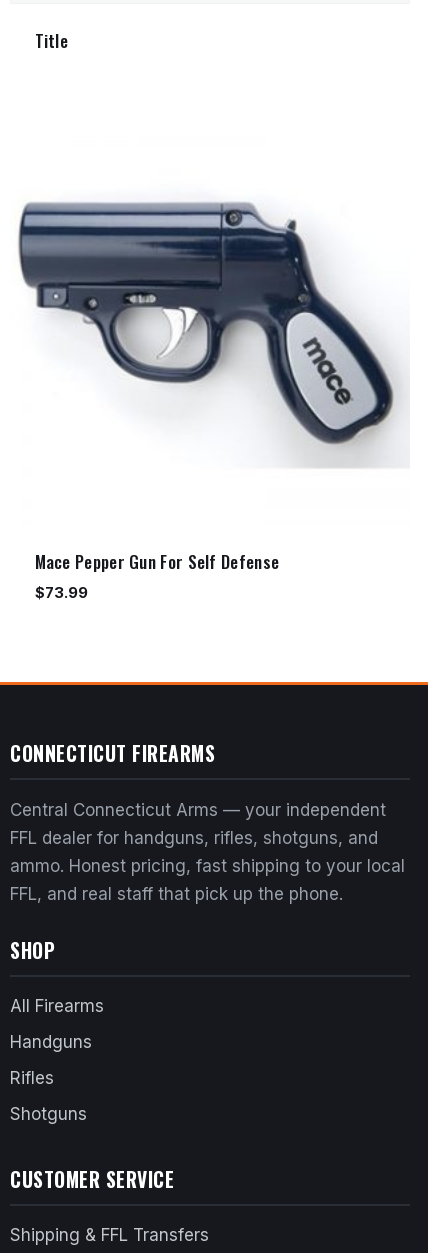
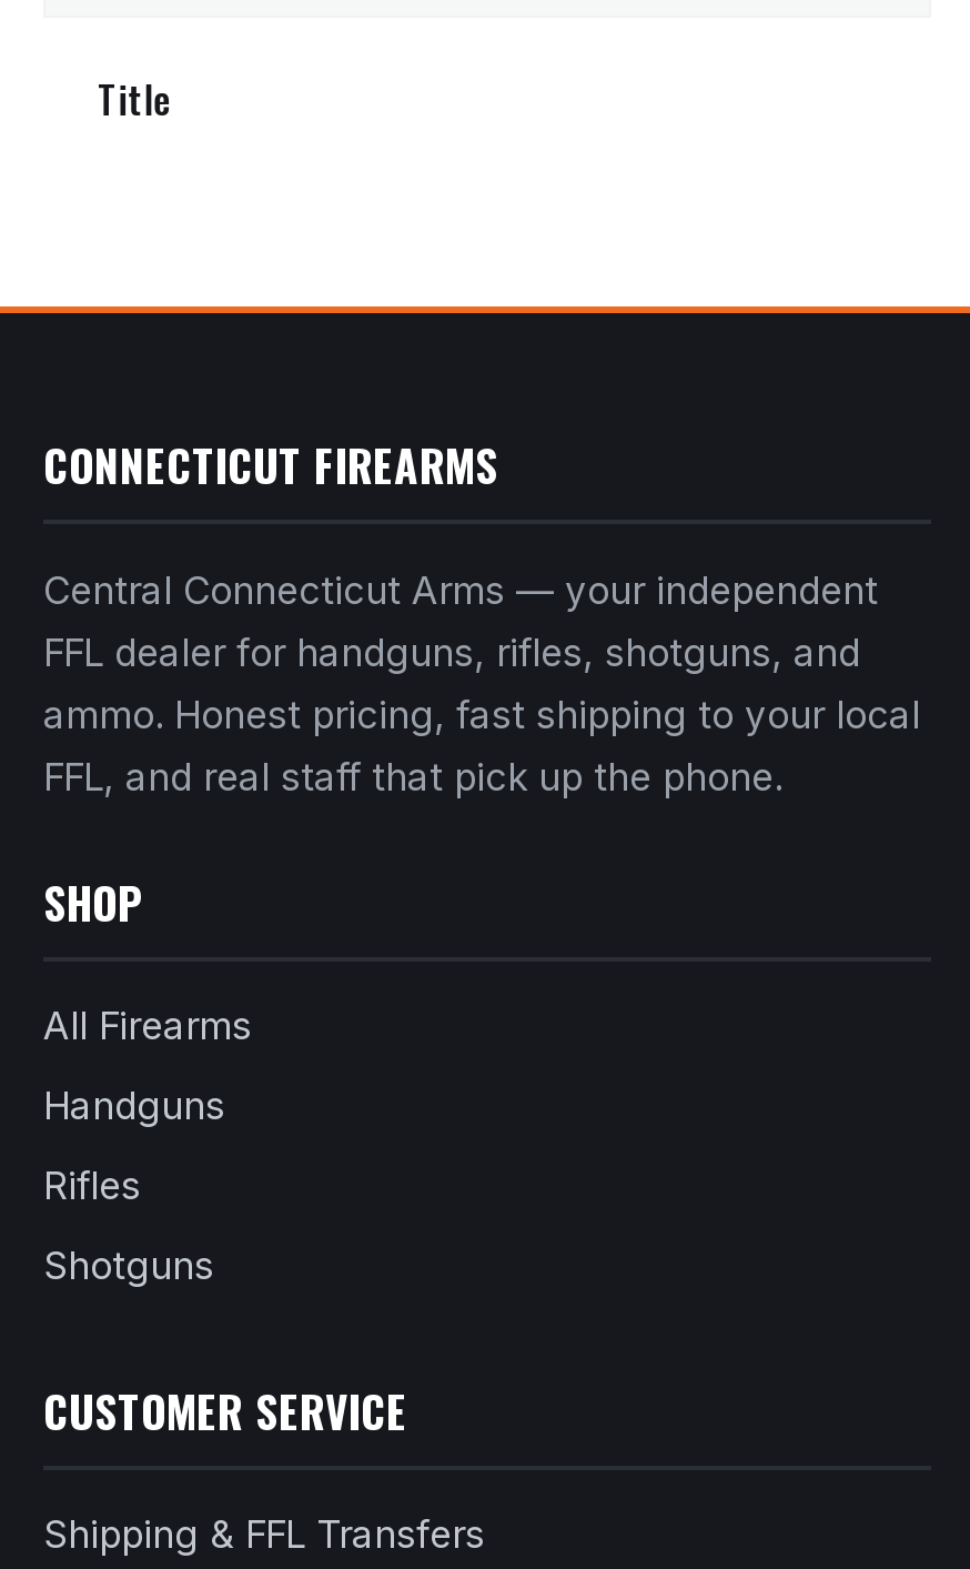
[18,202,400,467] [image] -> none
[34,549,279,602] Mace Pepper Gun For Self Defense | $73.99 -> none

